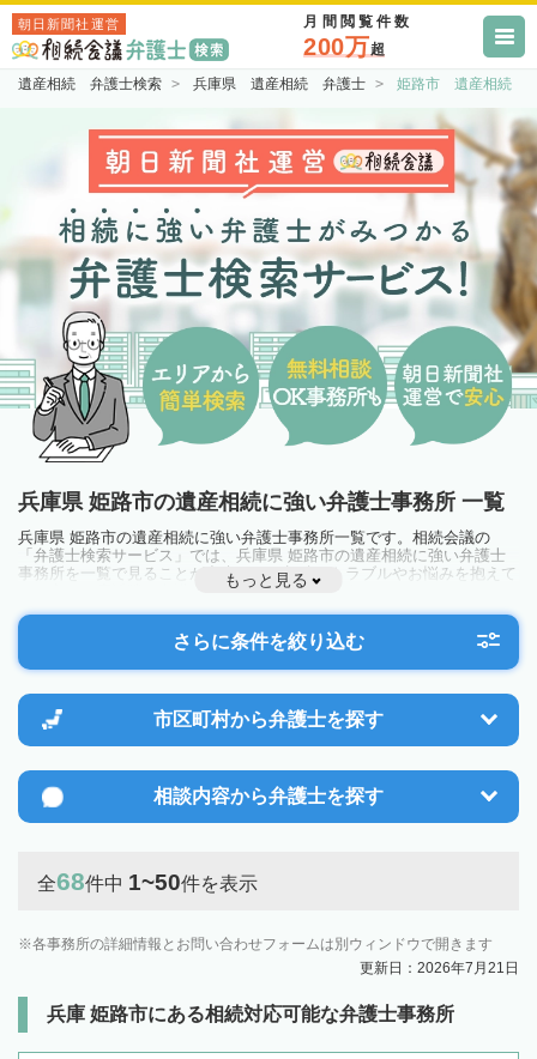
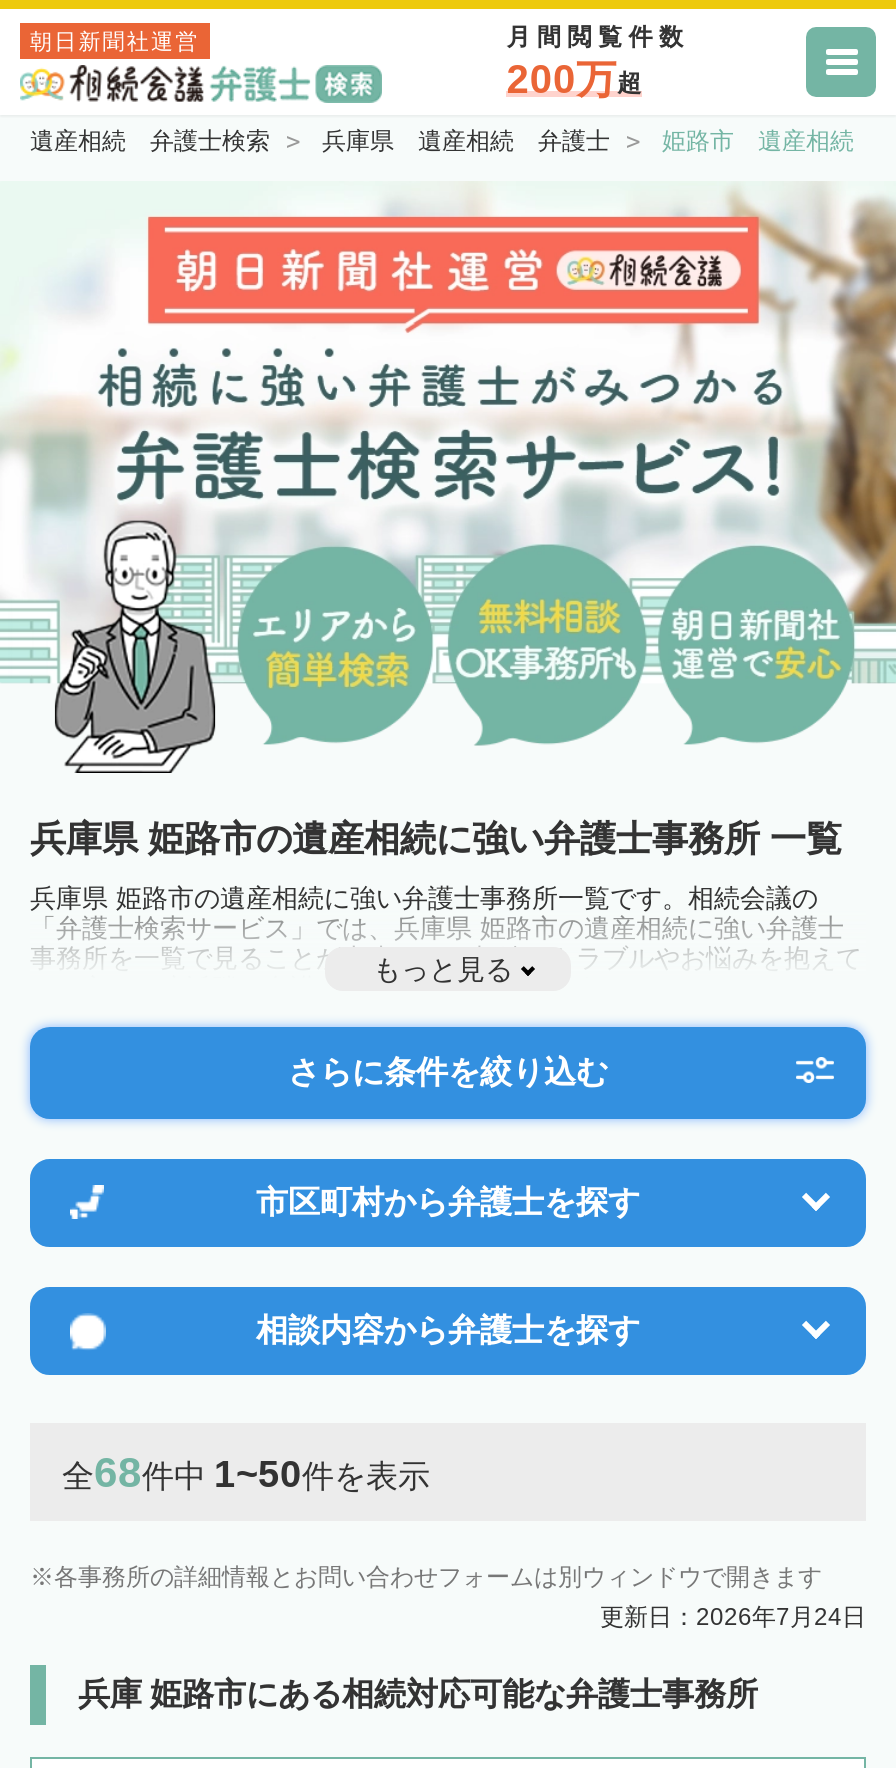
[360,960,519,976] 更新日：2026年7月21日 -> [600,1603,866,1631] 更新日：2026年7月24日

